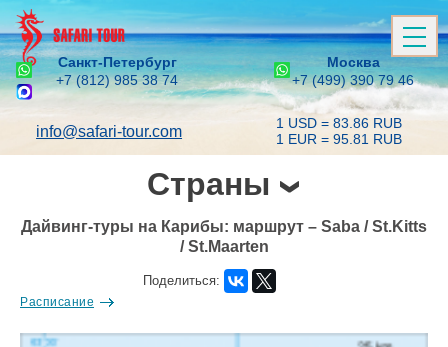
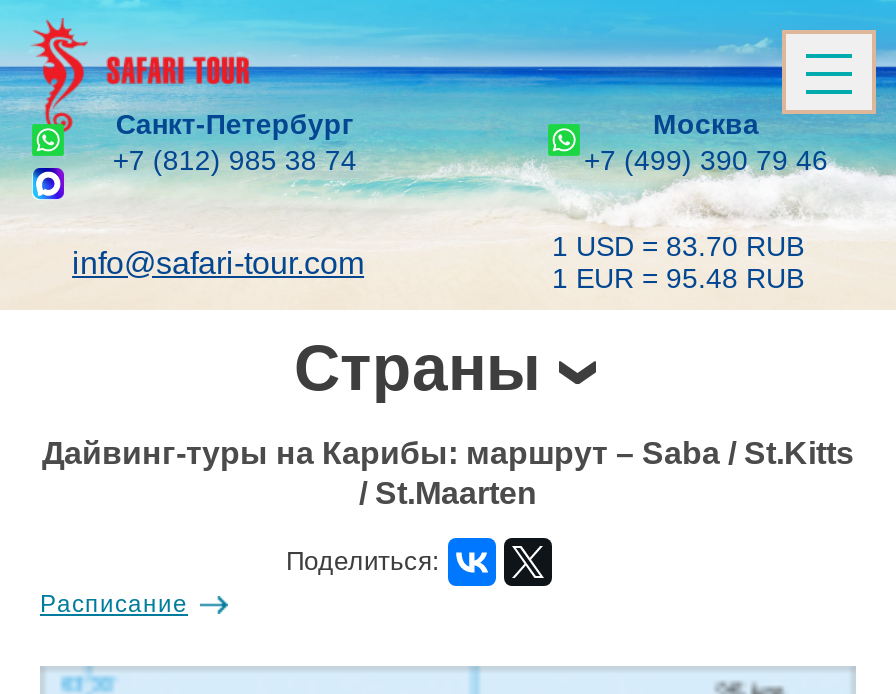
[276,115,402,131] 1 USD = 83.86 RUB -> [552,230,804,262] 1 USD = 83.70 RUB
[276,131,402,147] 1 EUR = 95.81 RUB -> [552,262,804,294] 1 EUR = 95.48 RUB

